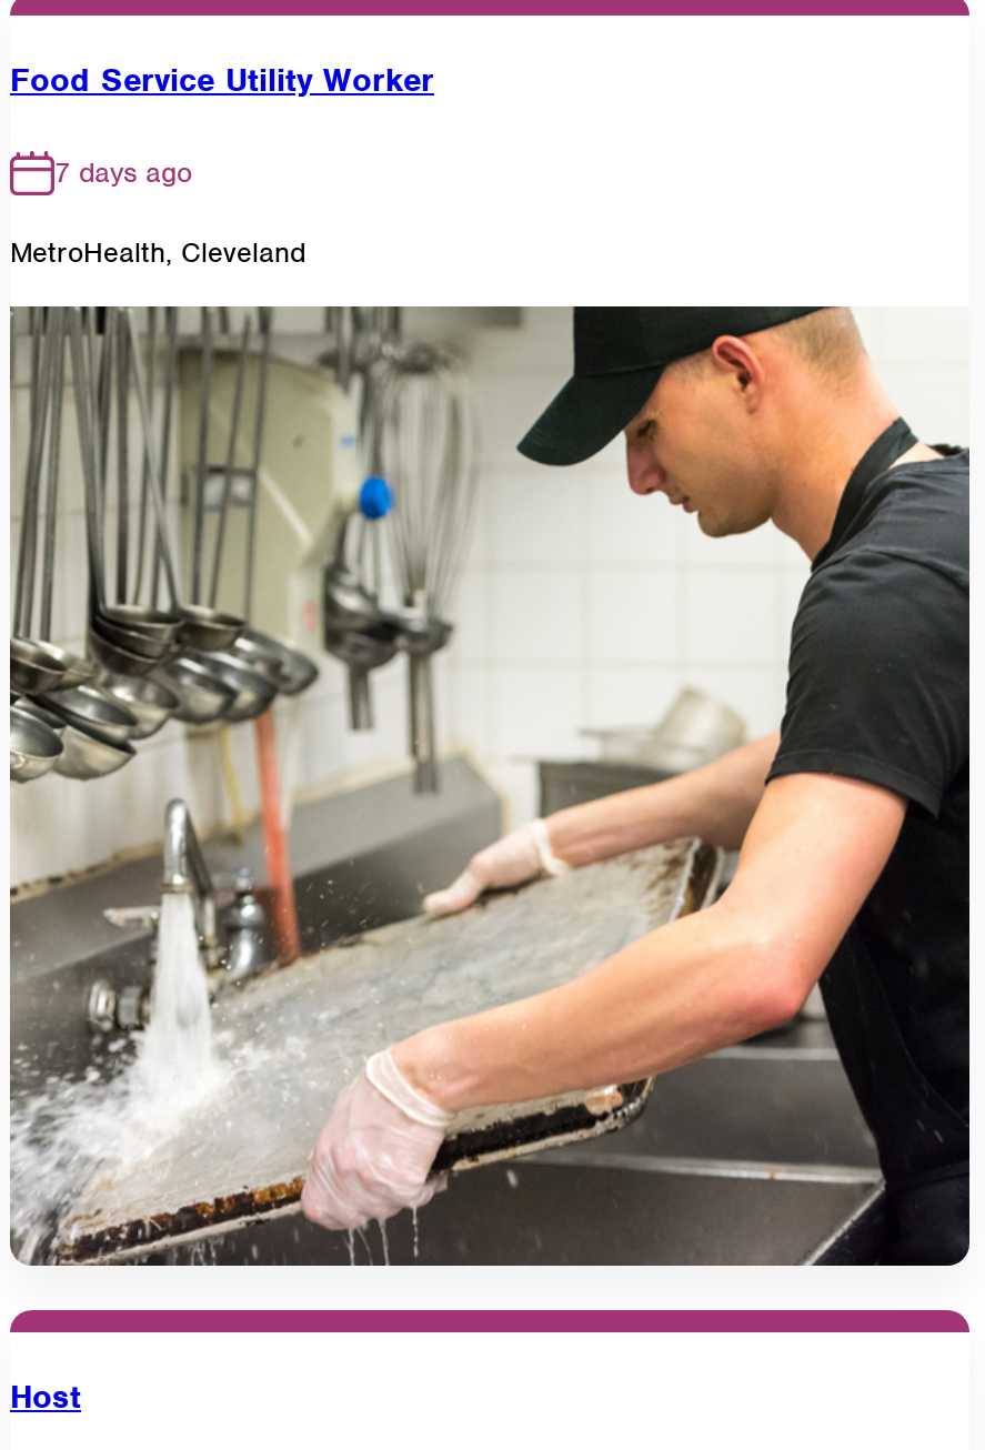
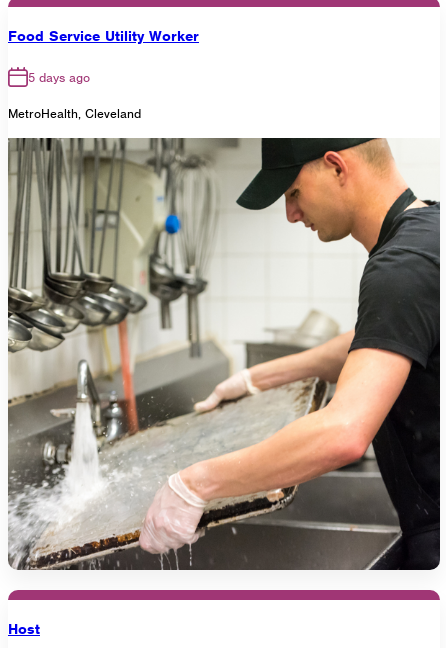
[54,153,192,191] 7 days ago -> [28,69,90,86] 5 days ago

